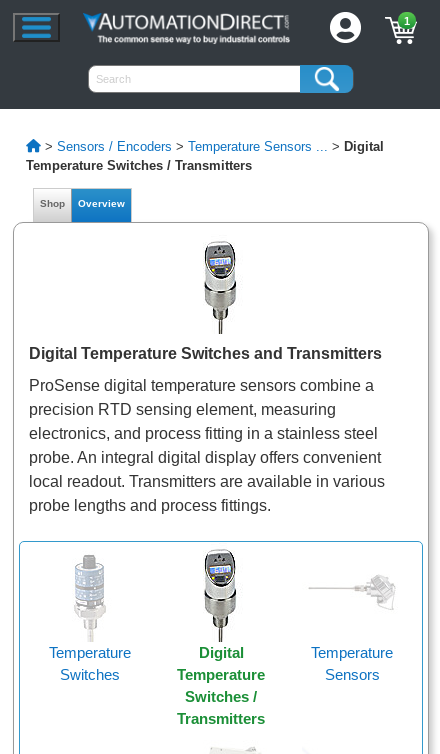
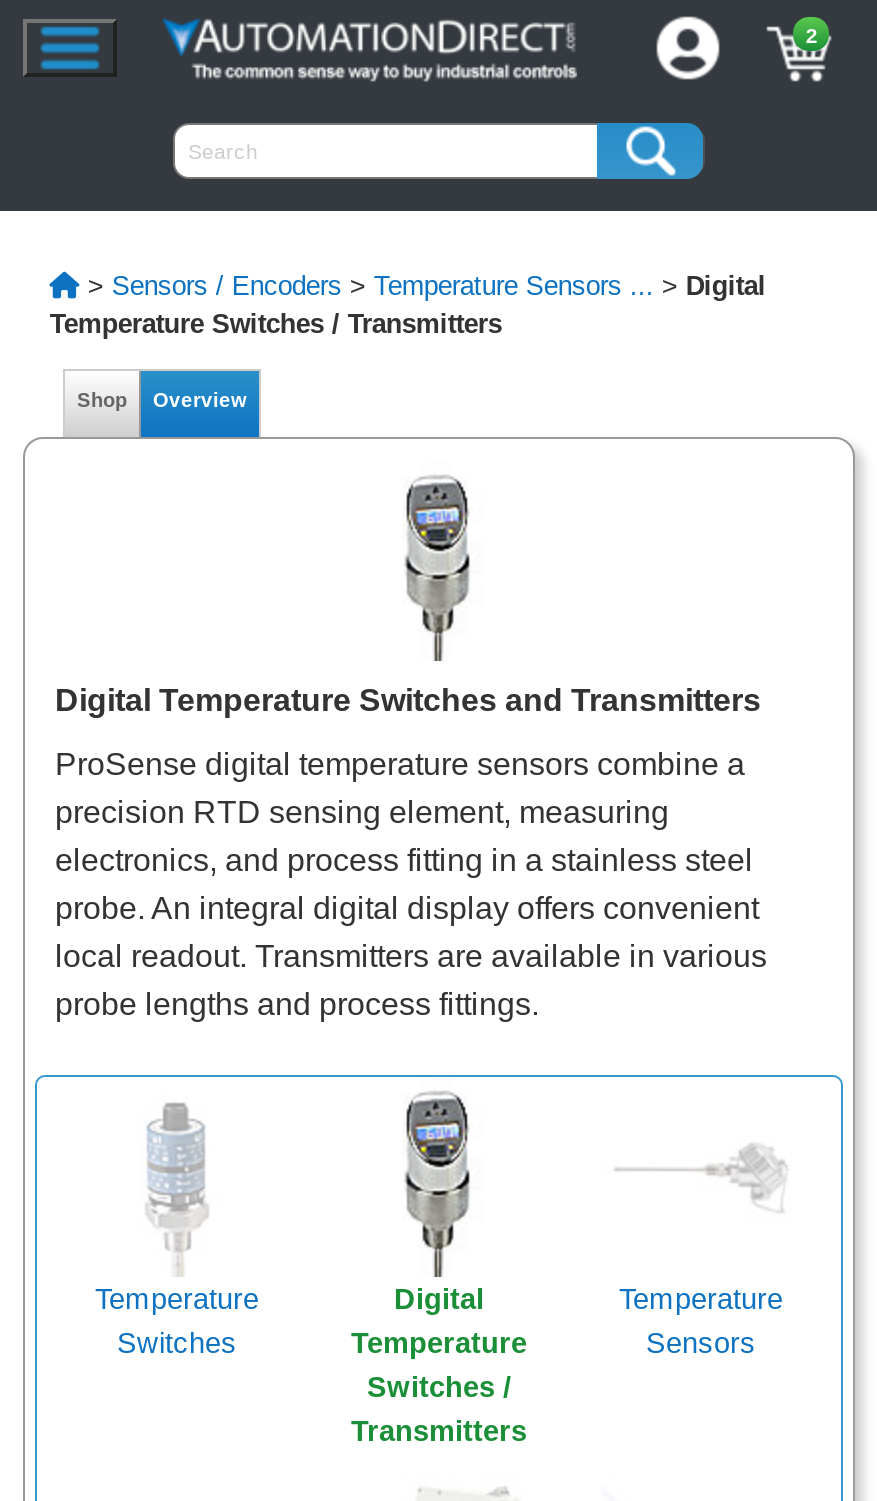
[404,15,410,27] 1 -> [806,23,818,47] 2

